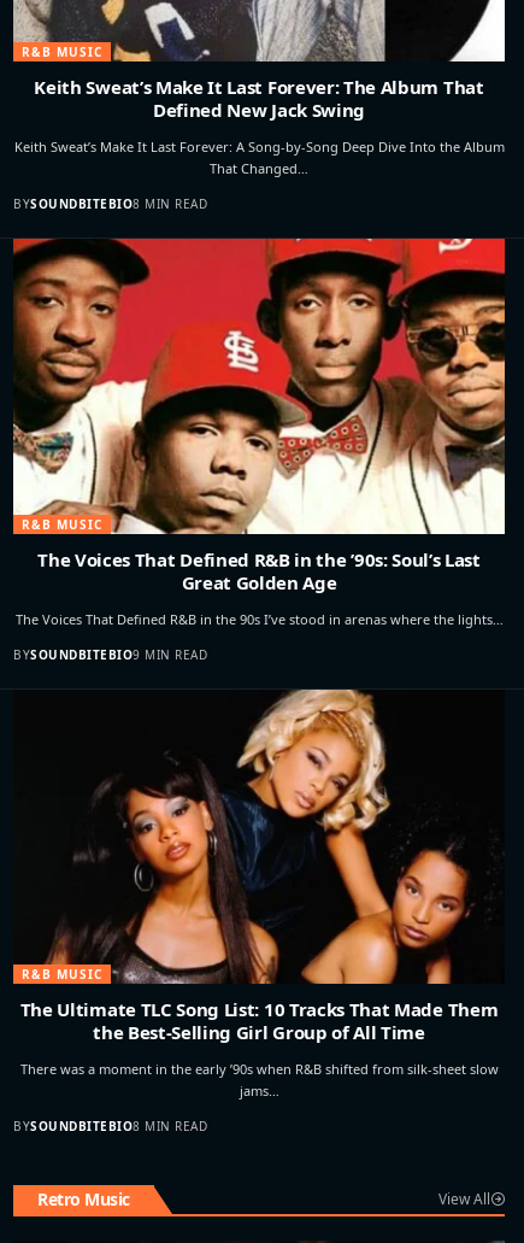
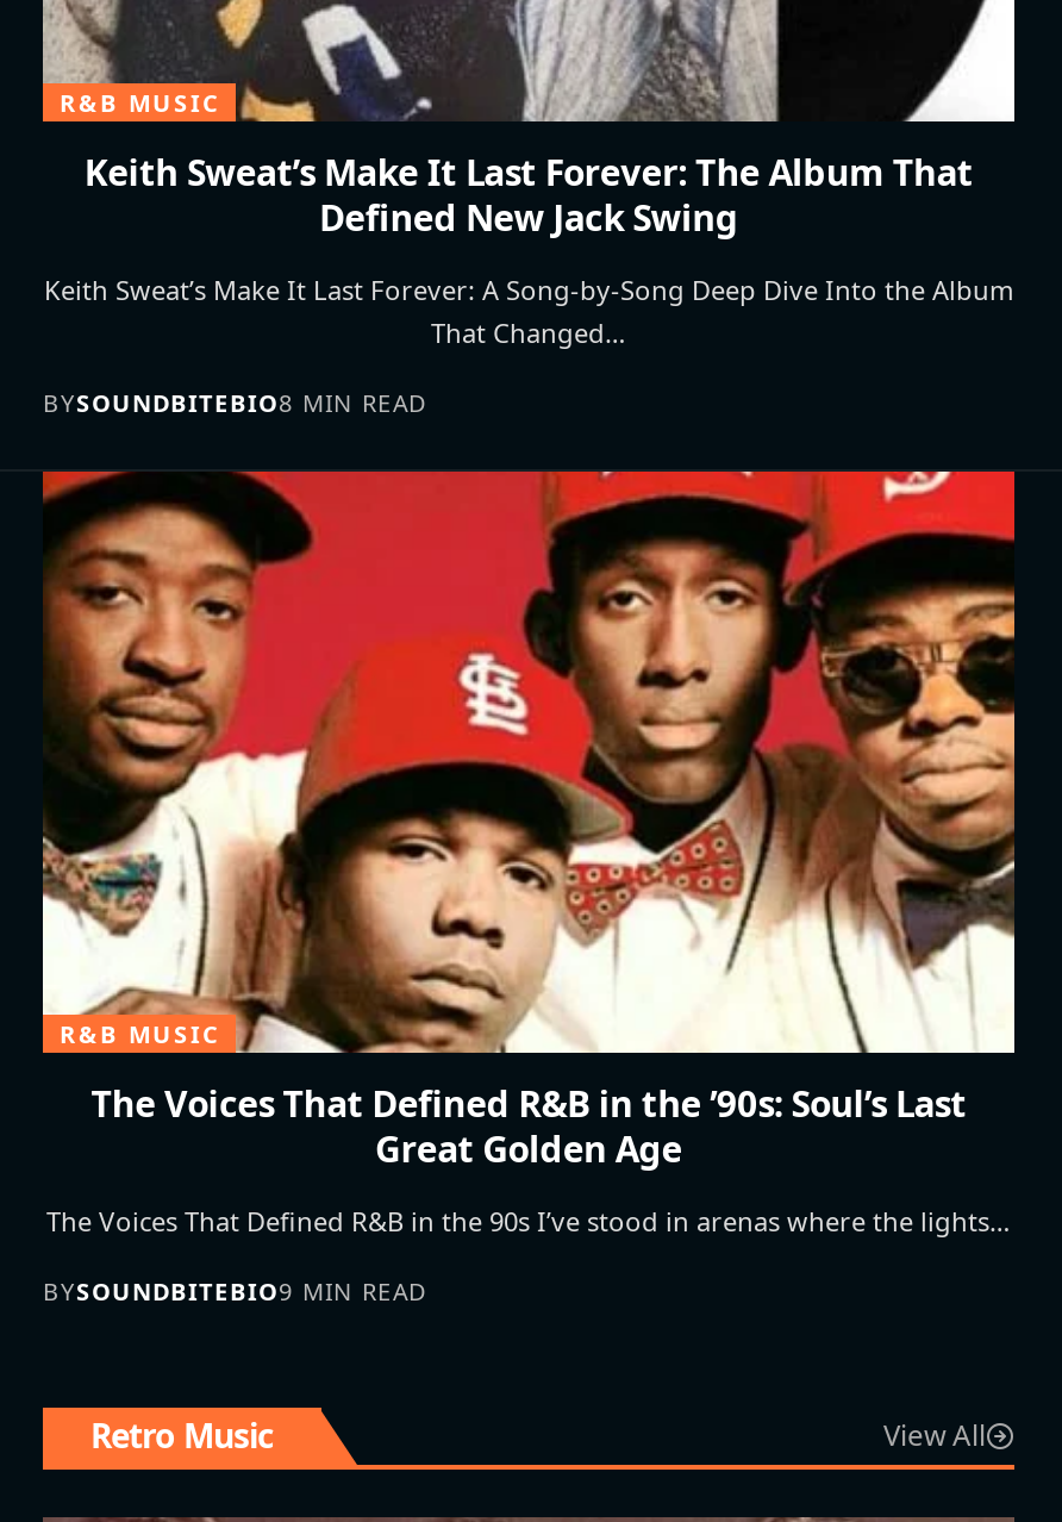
[13,688,504,1135] [image] | R&B MUSIC | The Ultimate TLC Song List: 10 Tracks That Made Them | the Best-Selling Girl Group of All Time | There was a moment in the early ’90s when R&B shifted from silk-sheet slow | jams… | BYSOUNDBITEBIO8 MIN READ -> none

